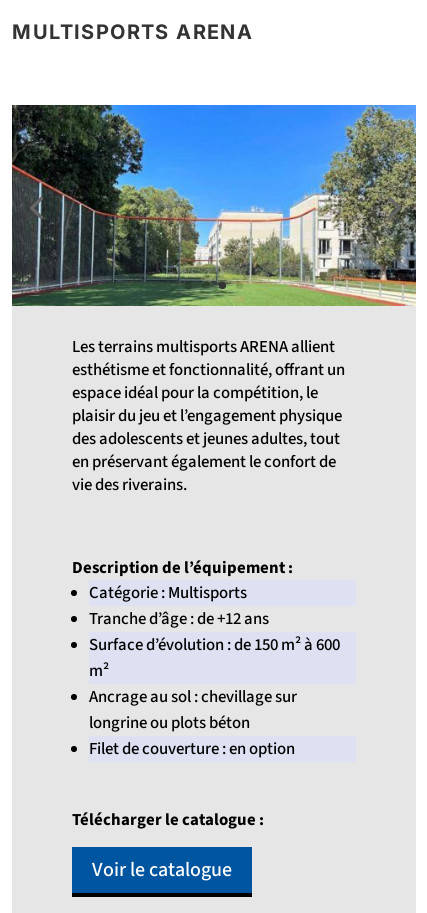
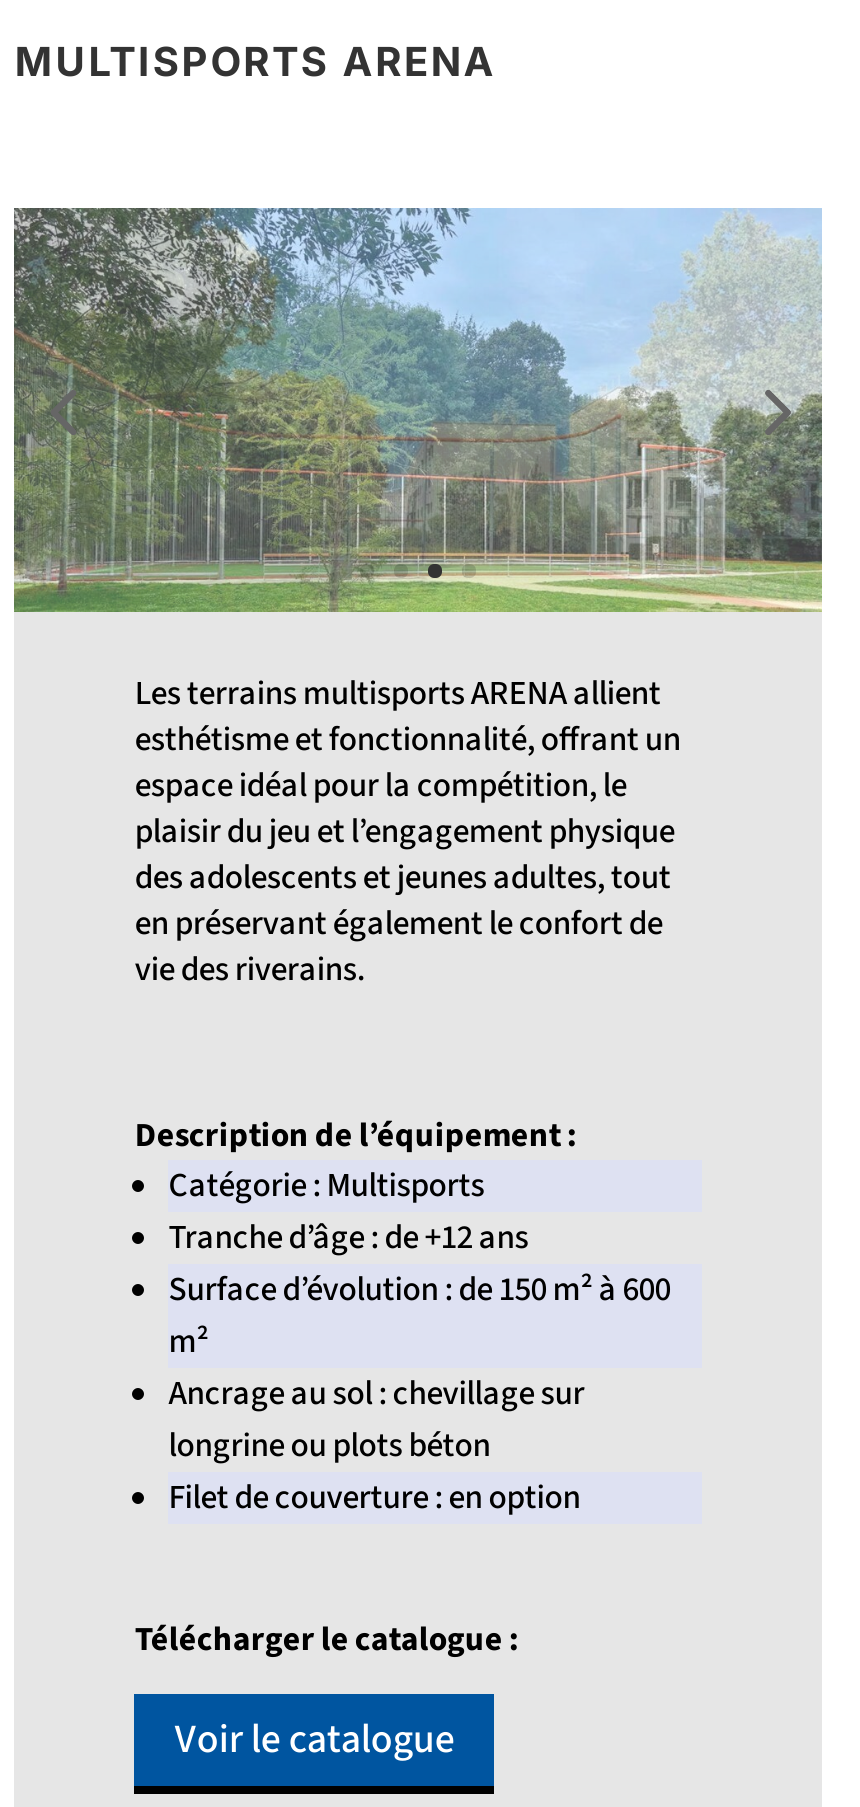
[12,104,416,306] [image] -> [14,207,822,613] [image]

